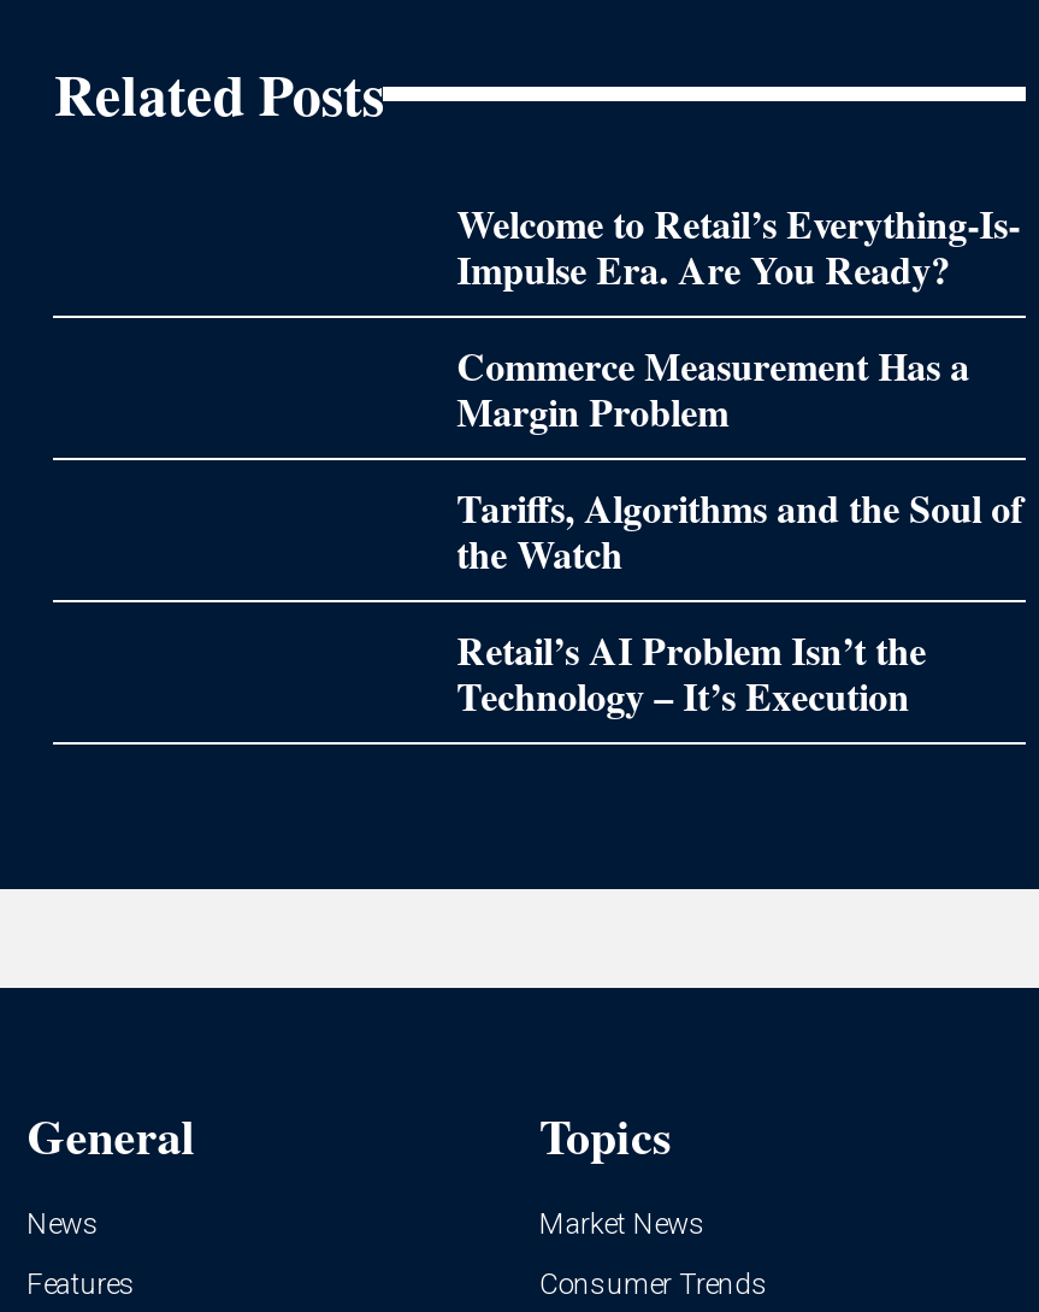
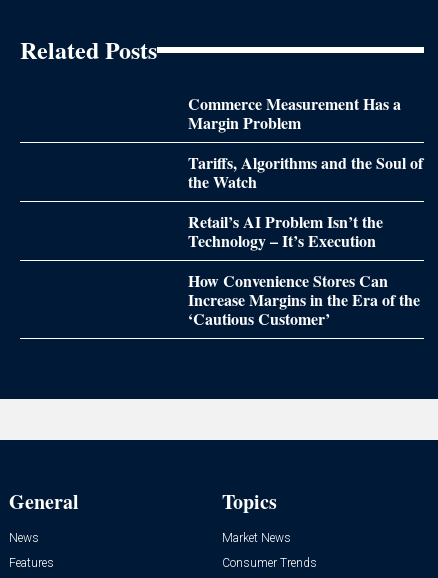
[457,195,1020,296] Welcome to Retail’s Everything-Is- | Impulse Era. Are You Ready? -> none
moved [457,337,1023,723] -> [188,92,423,252]: Commerce Measurement Has a | Margin Problem | Tariffs, Algorithms and the Soul of | the Watch | Retail’s AI Problem Isn’t the | Technology – It’s Execution
none -> [188,269,420,330] How Convenience Stores Can | Increase Margins in the Era of the | ‘Cautious Customer’

